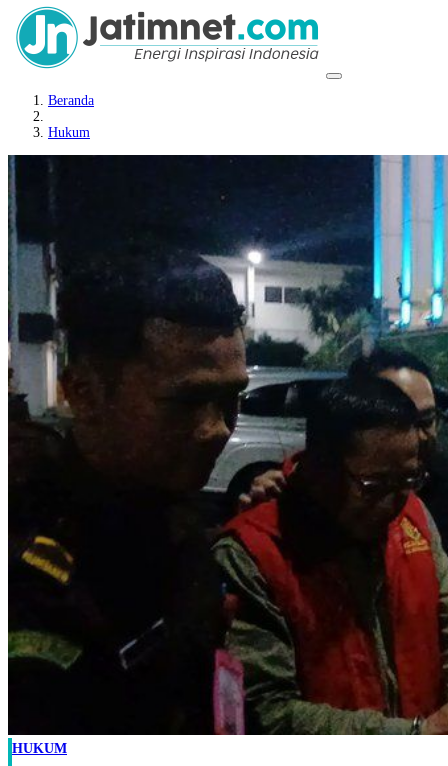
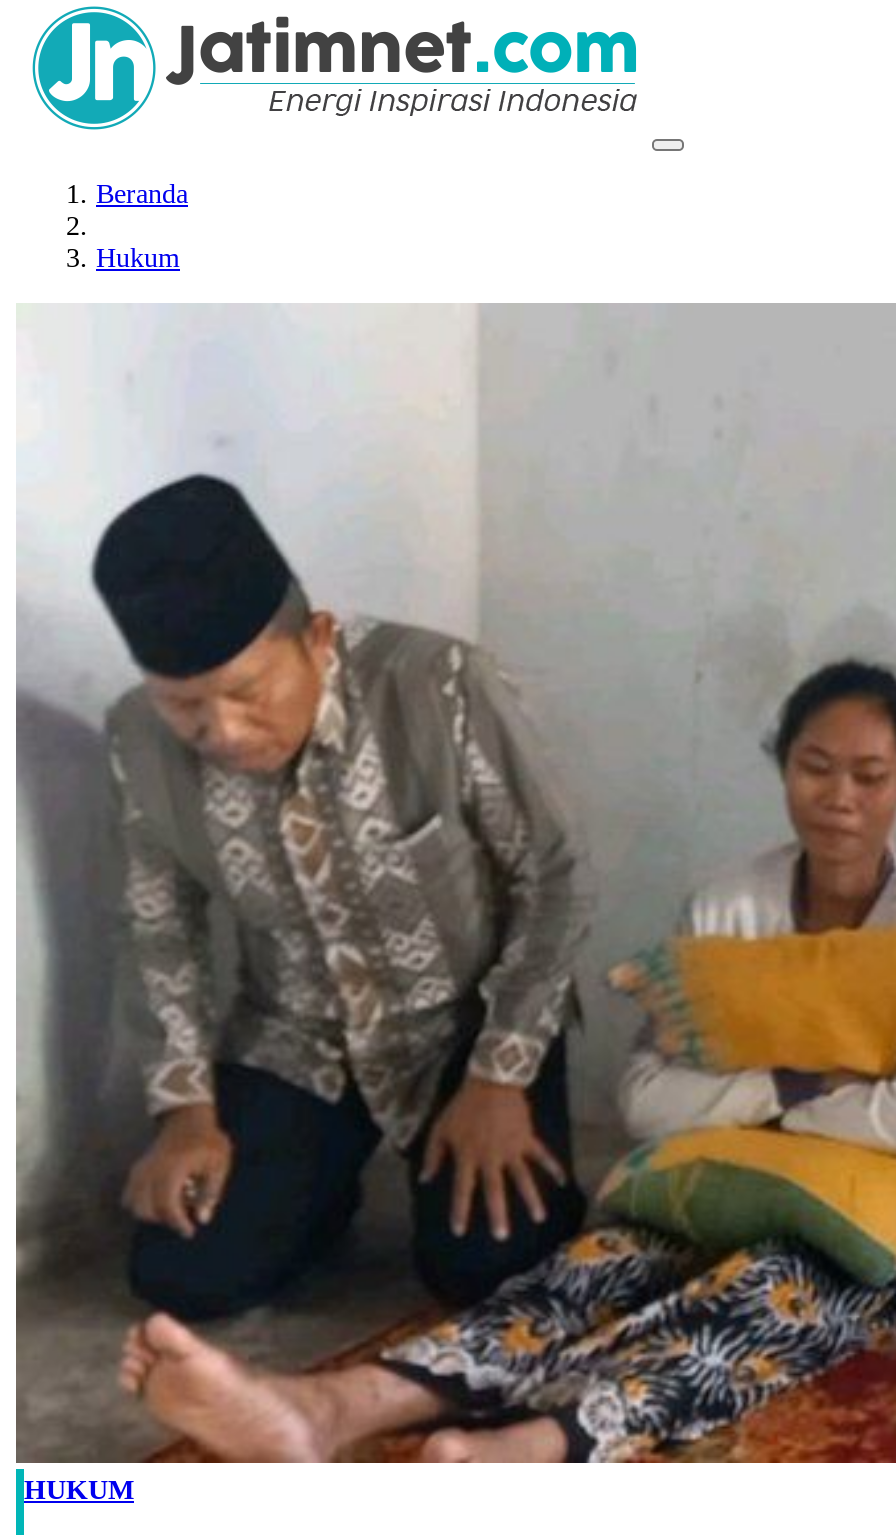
[7,154,445,736] [image] -> [14,303,890,1465] [image]

